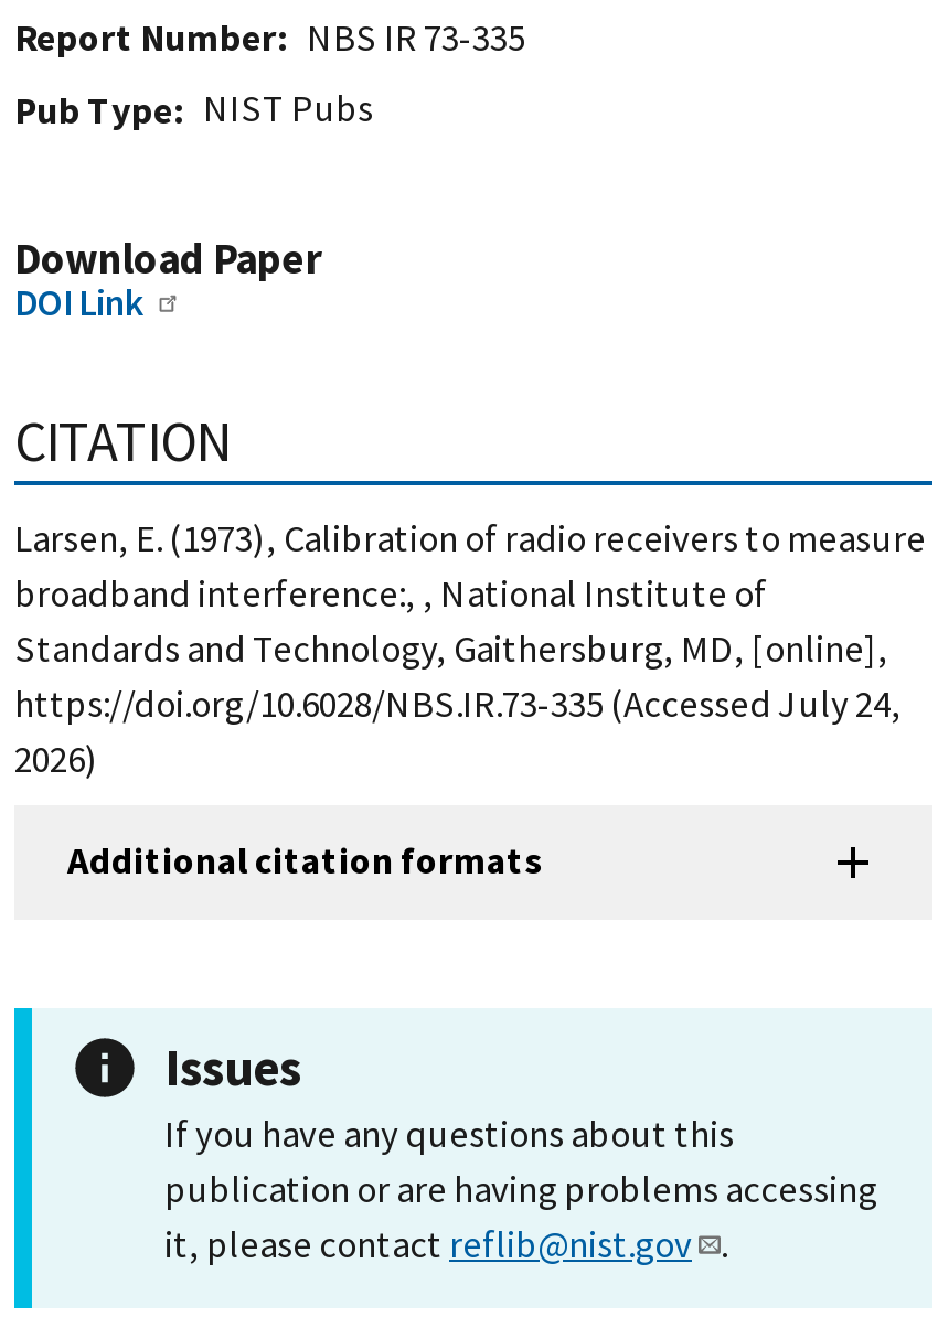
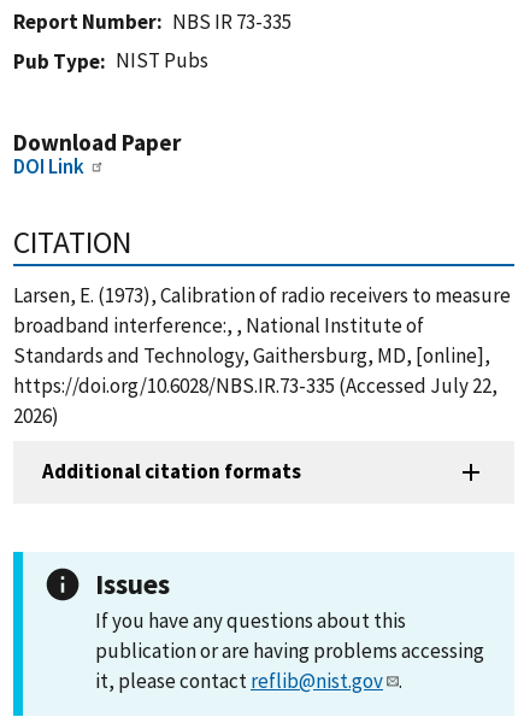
[14,679,902,728] https://doi.org/10.6028/NBS.IR.73-335 (Accessed July 24, -> [13,372,497,399] https://doi.org/10.6028/NBS.IR.73-335 (Accessed July 22,

